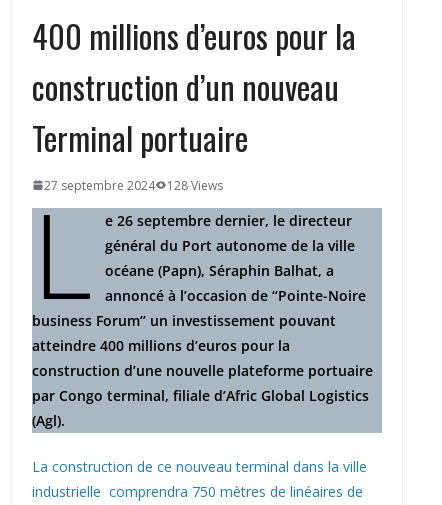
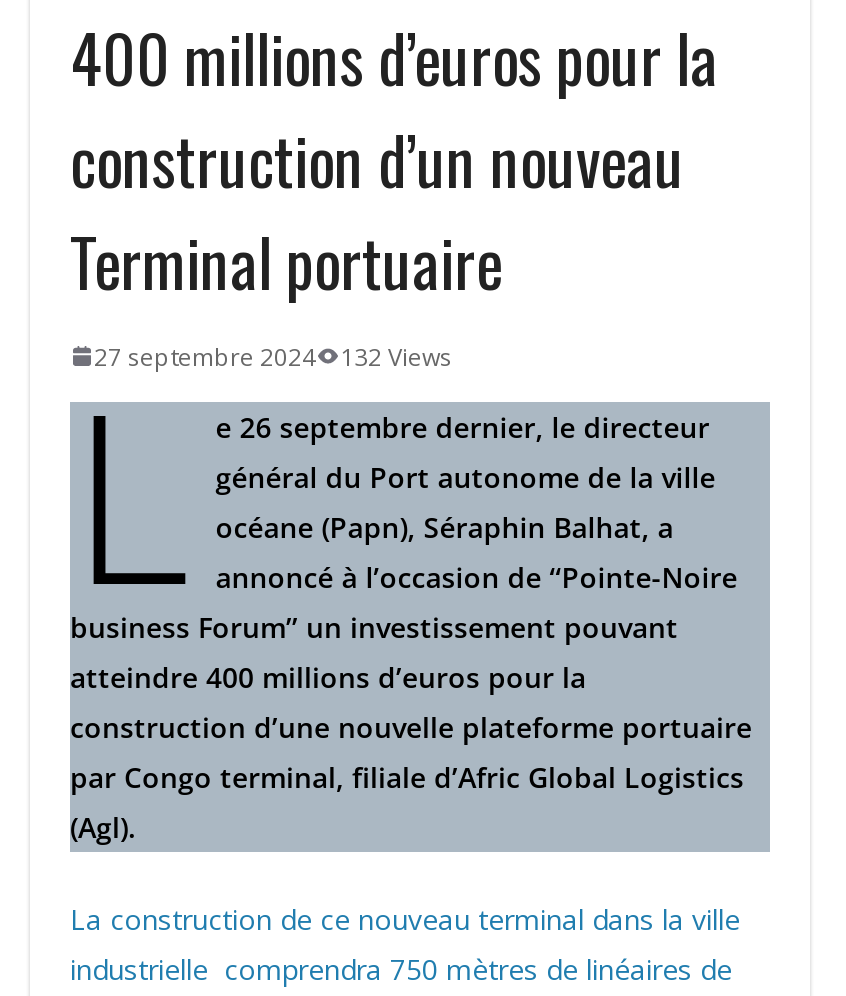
[167,177,223,194] 128 Views -> [340,339,452,373] 132 Views

